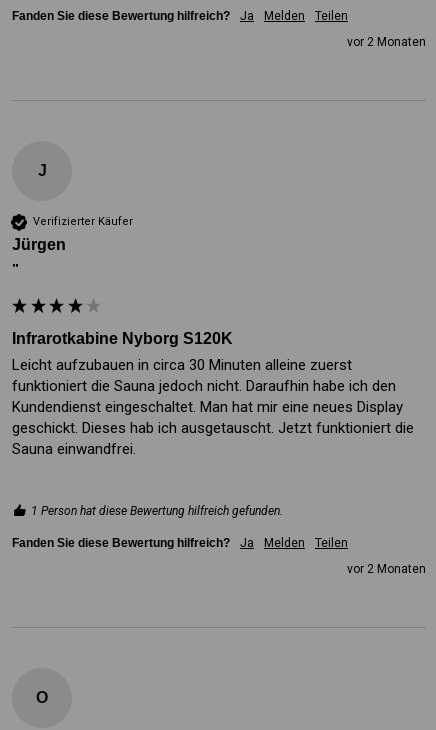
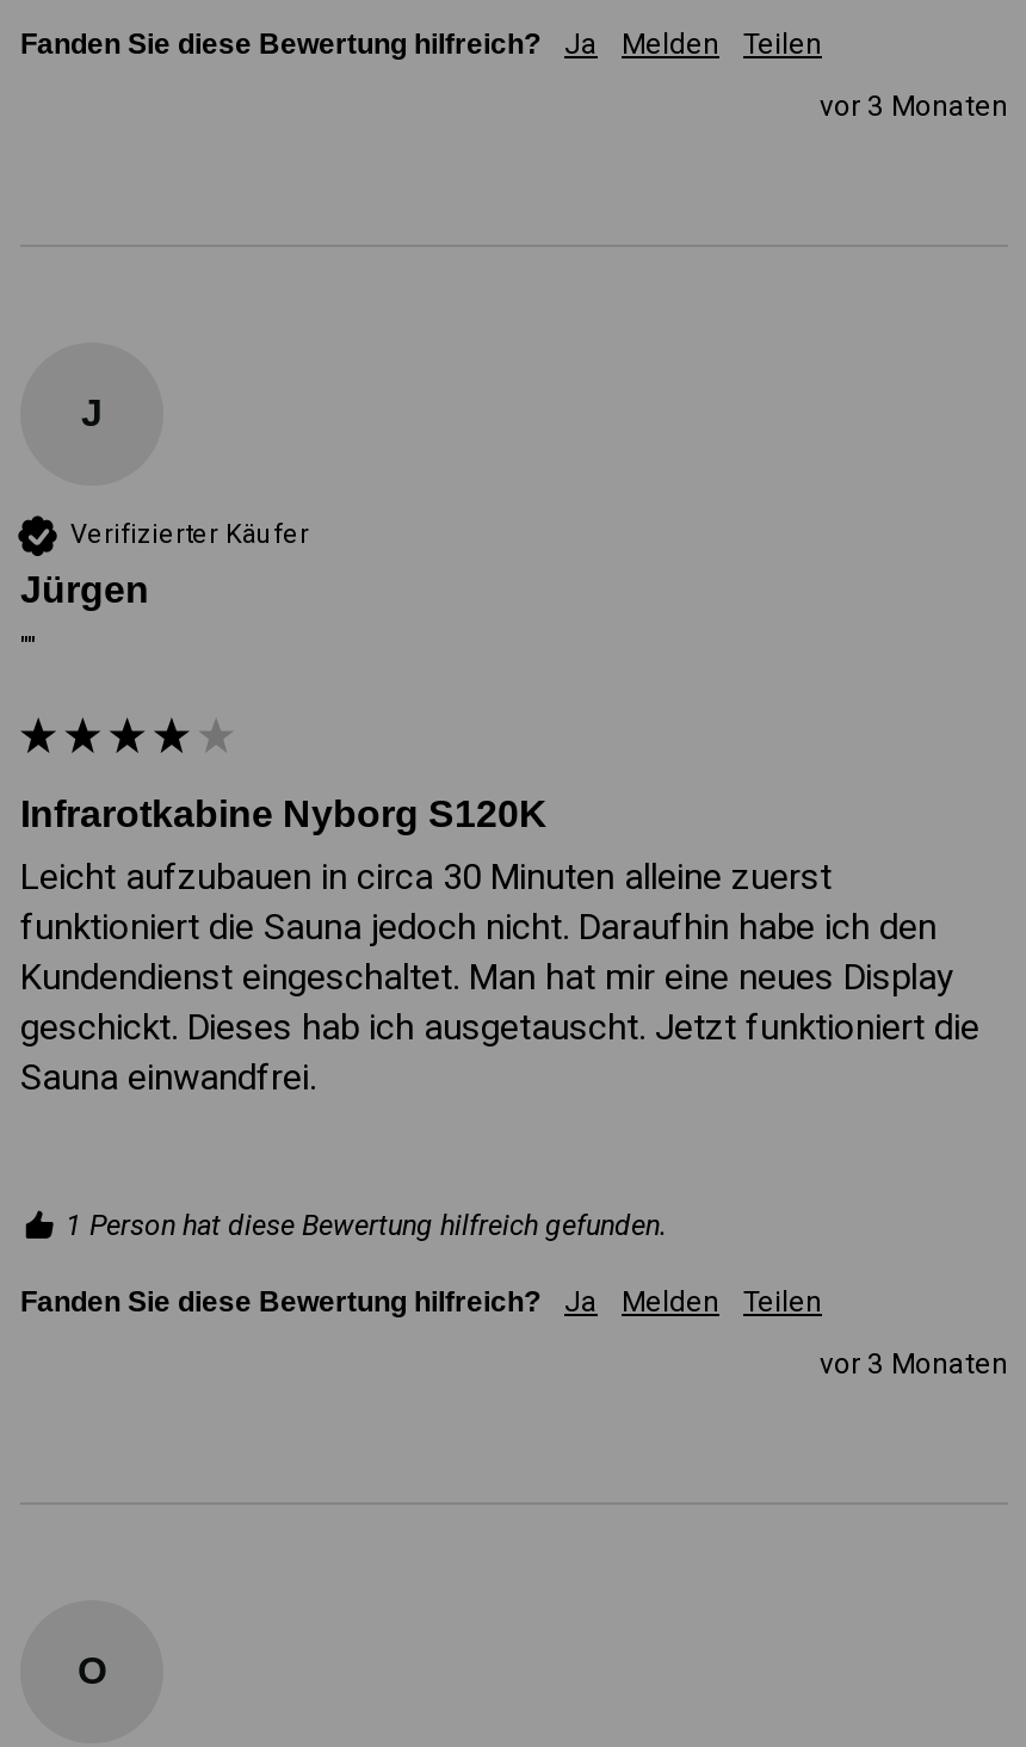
[347,35,426,49] vor 2 Monaten -> [820,89,1008,122] vor 3 Monaten
[347,562,426,576] vor 2 Monaten -> [820,1347,1008,1380] vor 3 Monaten

